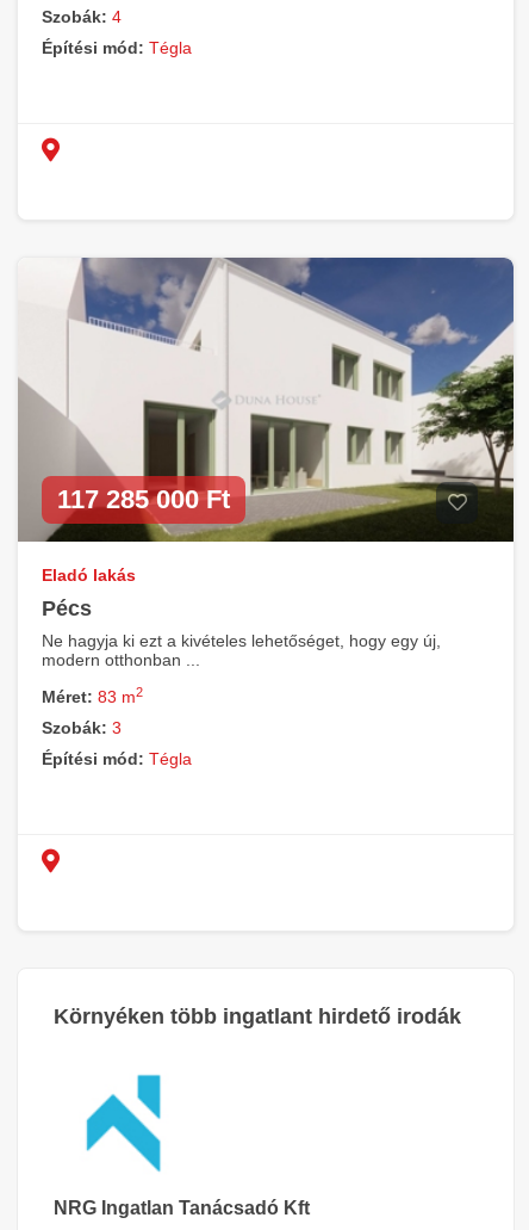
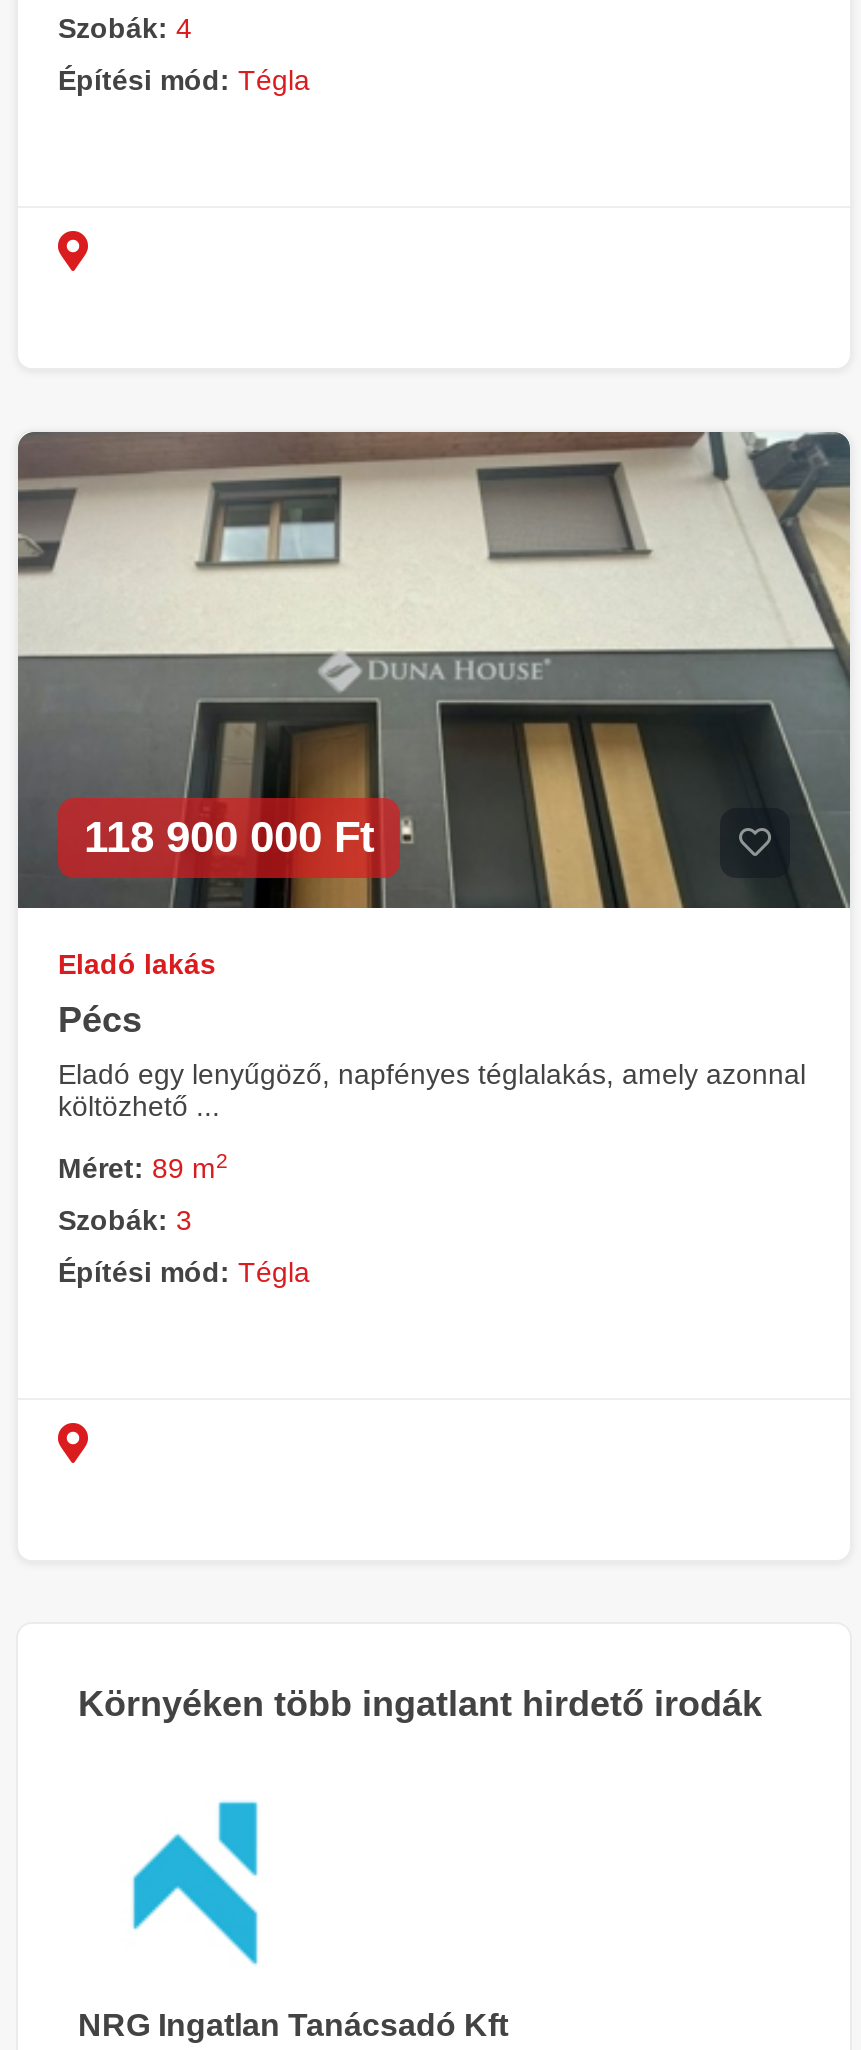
[18,256,515,543] [image] | 117 285 000 Ft -> [16,430,852,910] [image] | 118 900 000 Ft
[42,631,441,669] Ne hagyja ki ezt a kivételes lehetőséget, hogy egy új, | modern otthonban ... -> [58,1058,806,1122] Eladó egy lenyűgöző, napfényes téglalakás, amely azonnal | költözhető ...
[42,685,143,706] Méret: 83 m2 -> [58,1148,228,1184] Méret: 89 m2

